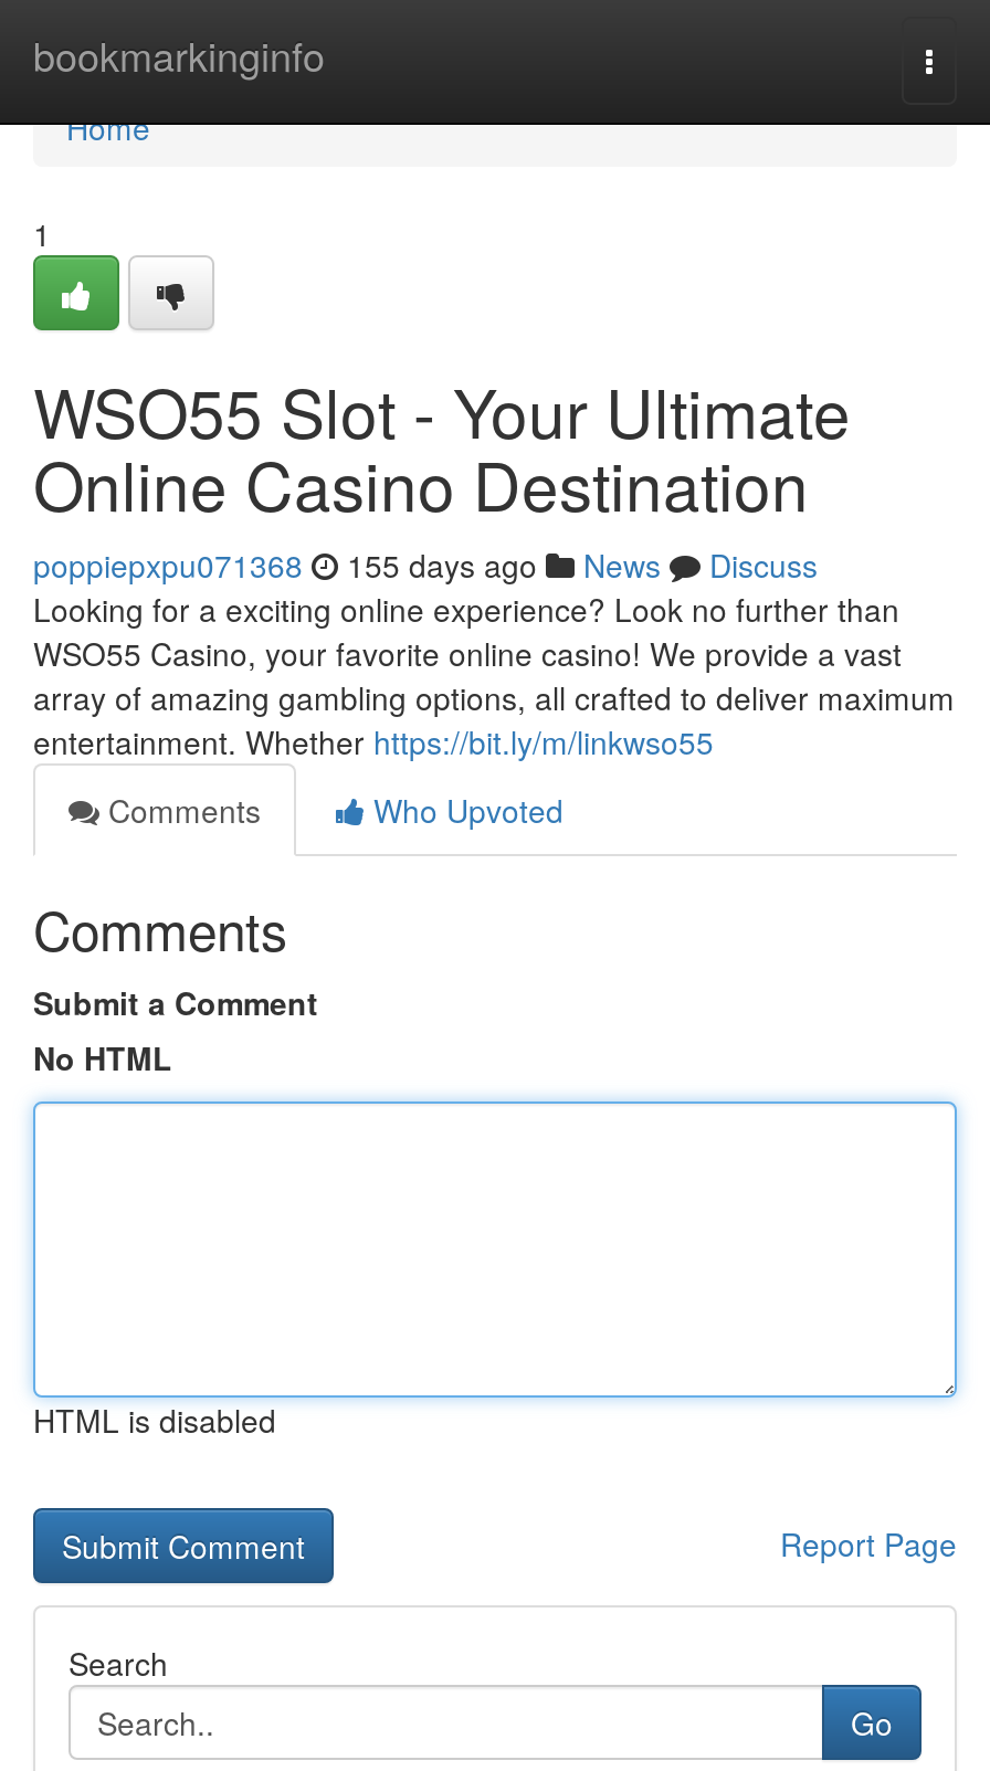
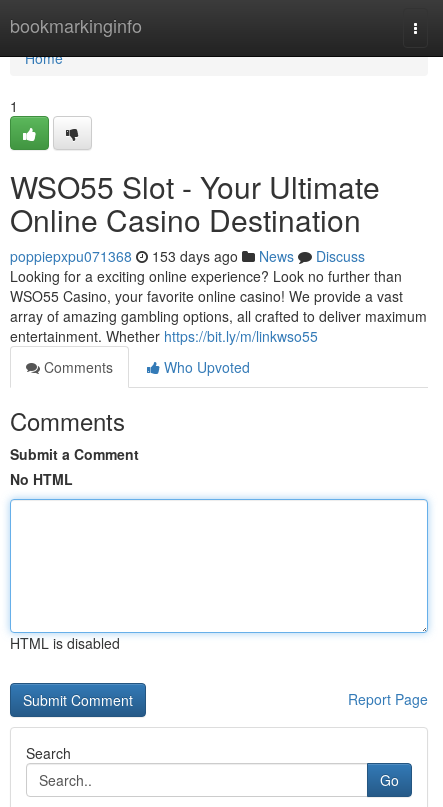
[33,542,818,587] poppiepxpu071368 155 days ago News Discuss -> [10,246,365,266] poppiepxpu071368 153 days ago News Discuss

